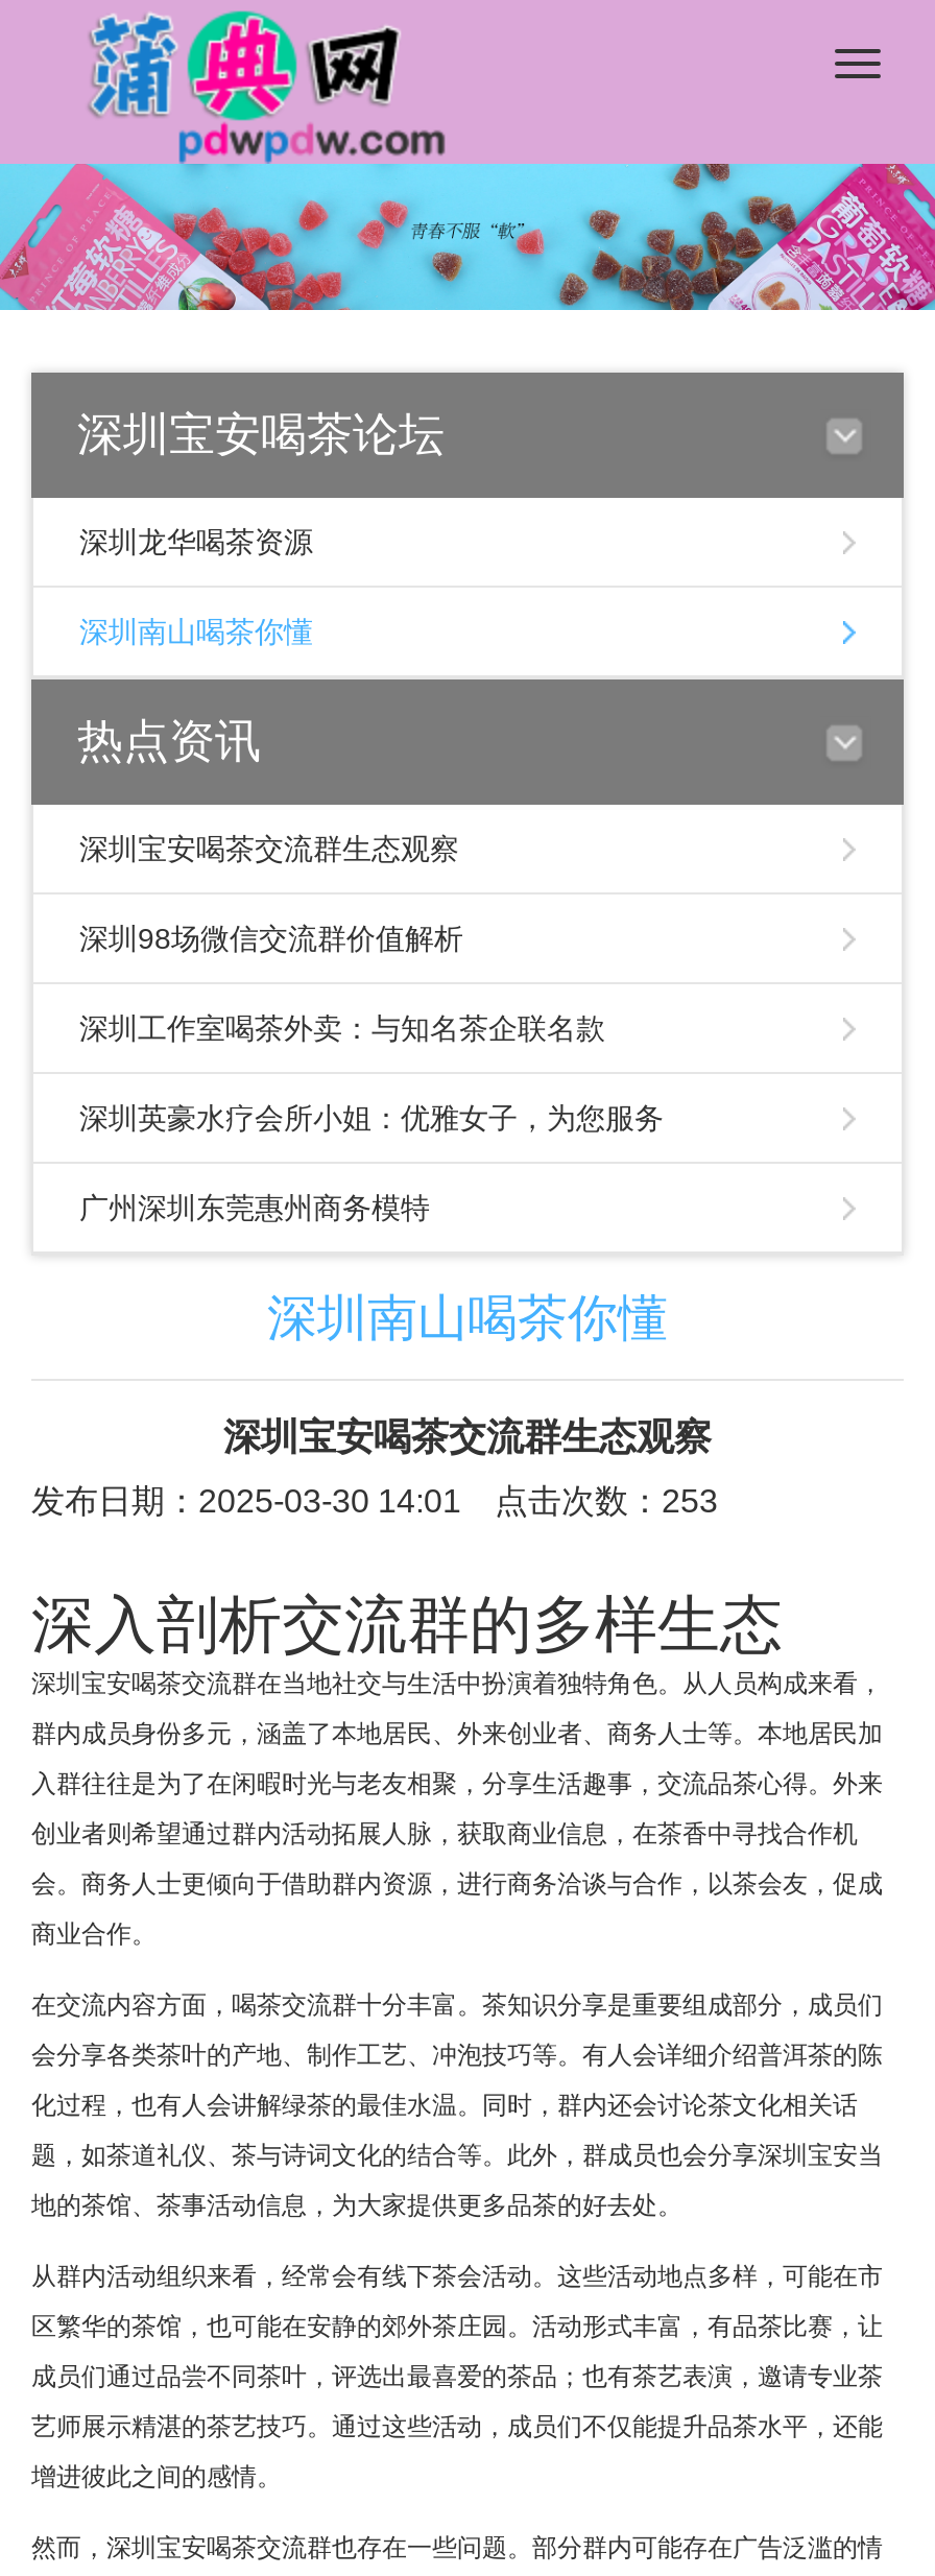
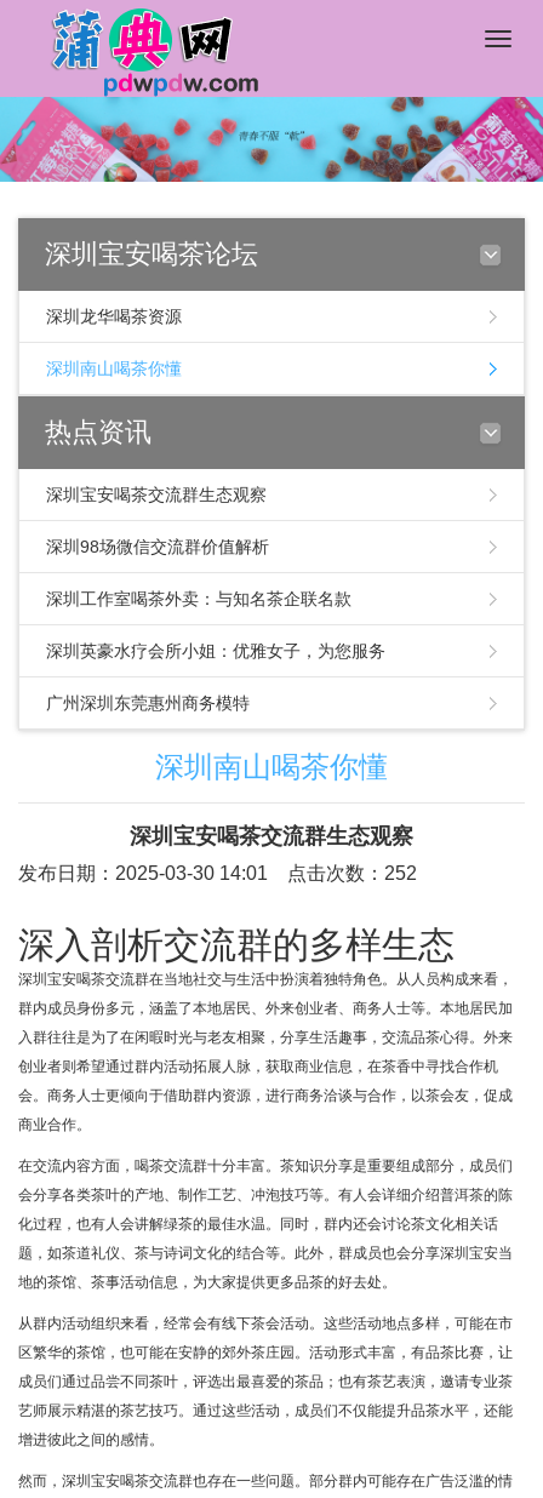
[31,1483,718,1519] 发布日期：2025-03-30 14:01 点击次数：253 -> [18,863,417,884] 发布日期：2025-03-30 14:01 点击次数：252

